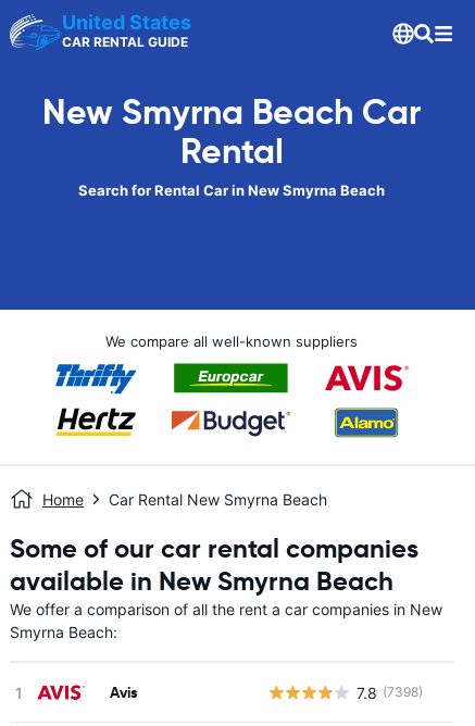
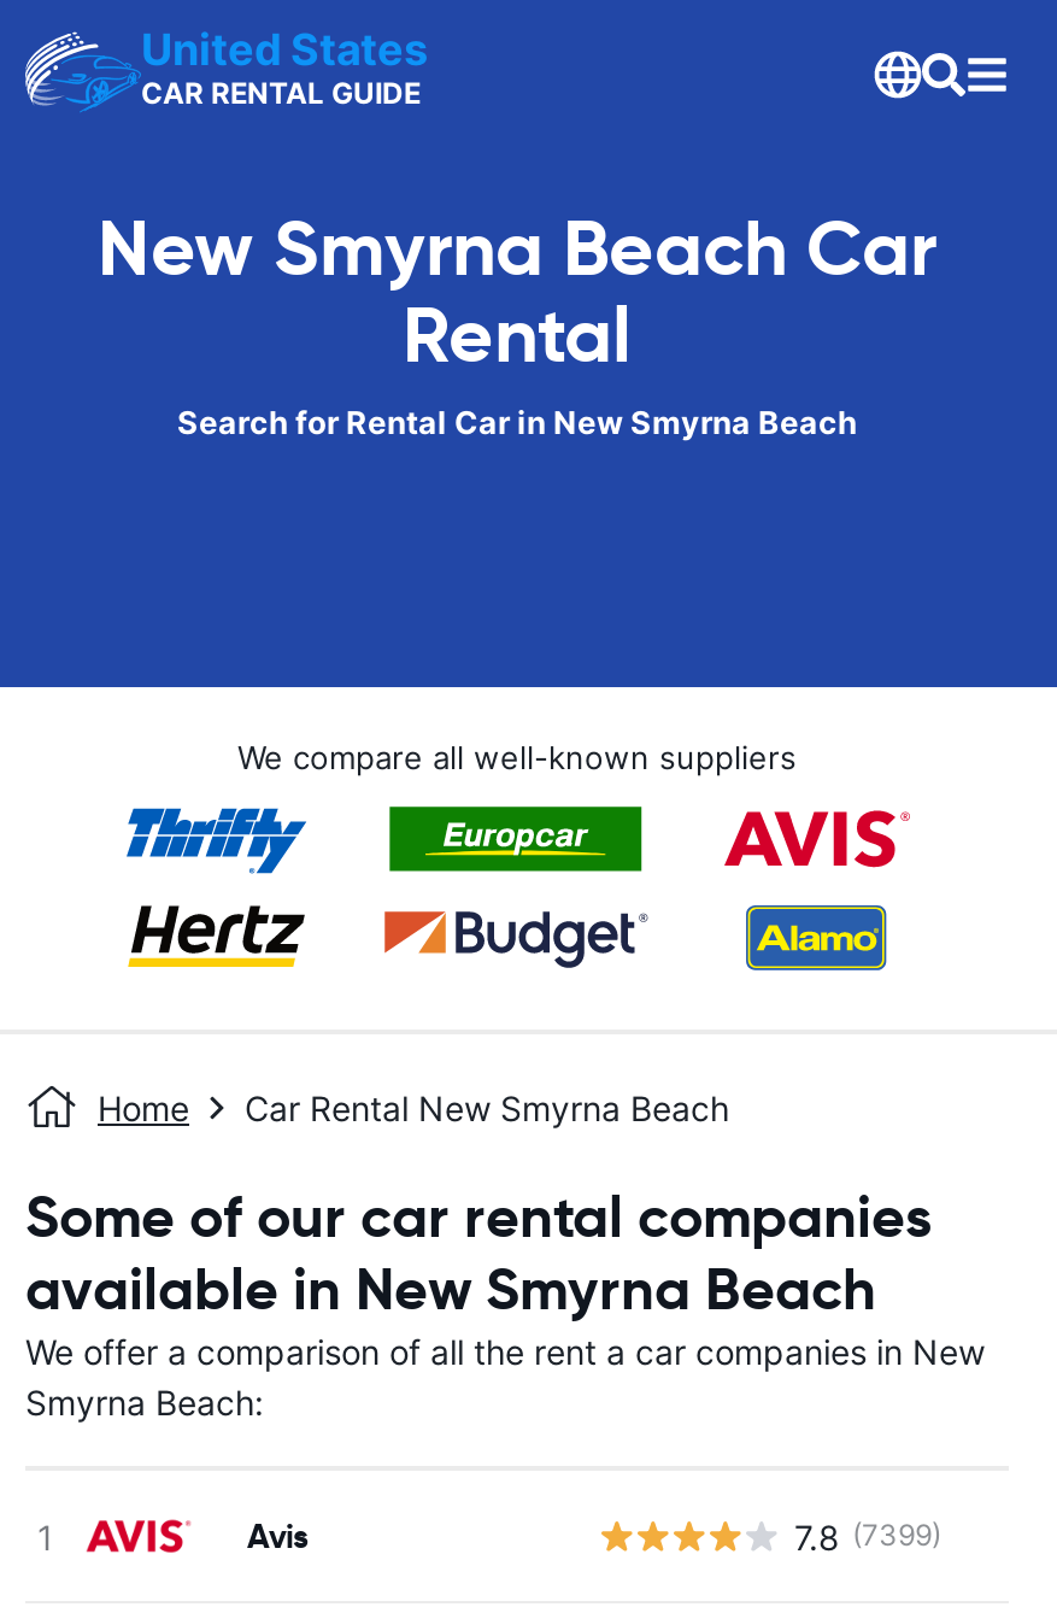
[357,683,423,702] 7.8 (7398) -> [794,1515,941,1556] 7.8 (7399)

